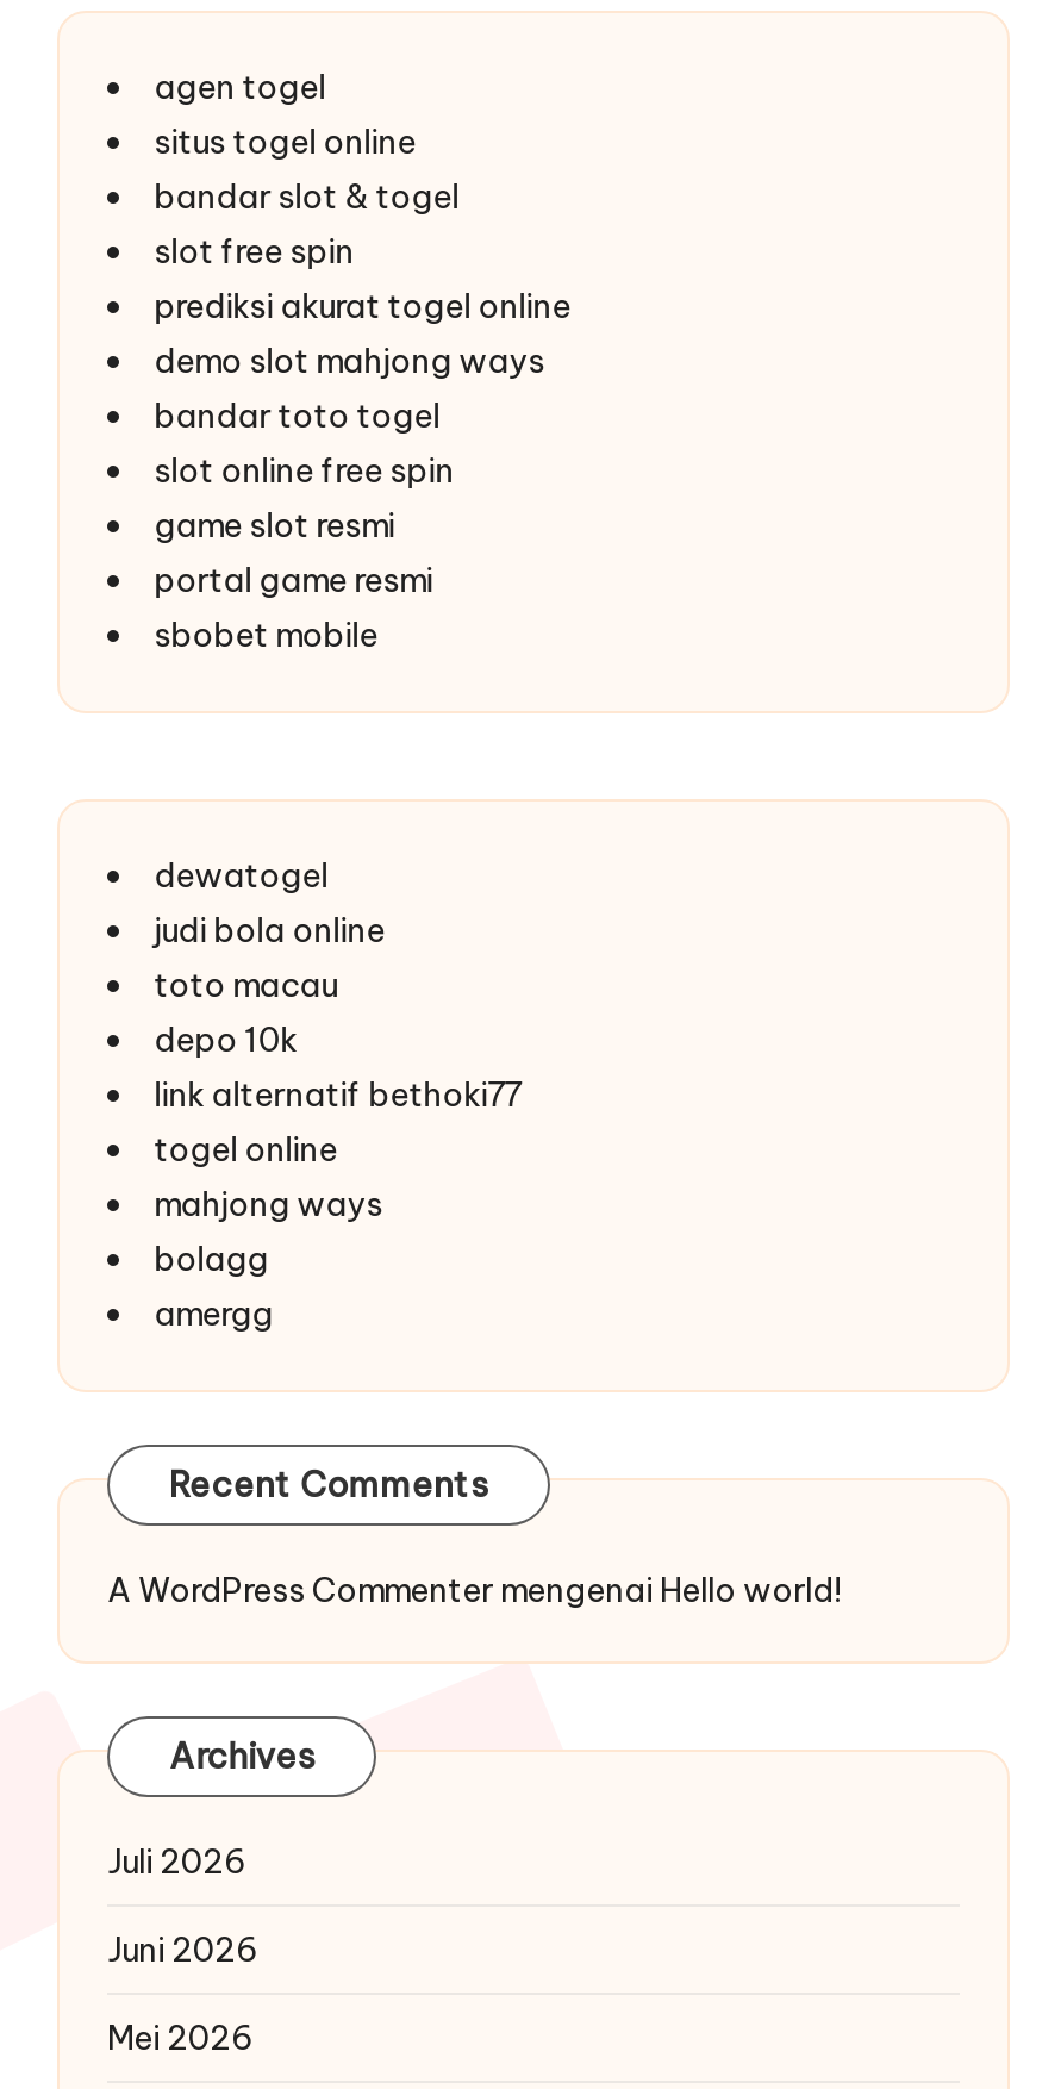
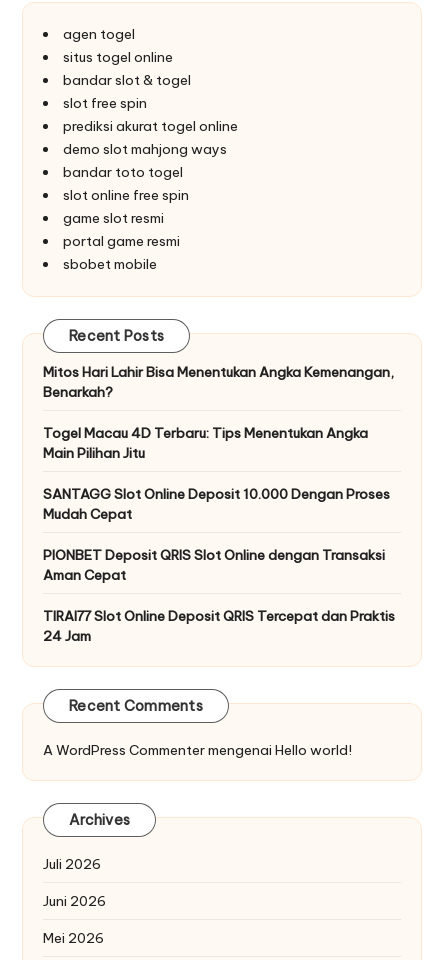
[154,853,521,1334] dewatogel | judi bola online | toto macau | depo 10k | link alternatif bethoki77 | togel online | mahjong ways | bolagg | amergg -> [43,327,395,645] Recent Posts | Mitos Hari Lahir Bisa Menentukan Angka Kemenangan, | Benarkah? | Togel Macau 4D Terbaru: Tips Menentukan Angka | Main Pilihan Jitu | SANTAGG Slot Online Deposit 10.000 Dengan Proses | Mudah Cepat | PIONBET Deposit QRIS Slot Online dengan Transaksi | Aman Cepat | TIRAI77 Slot Online Deposit QRIS Tercepat dan Praktis | 24 Jam

